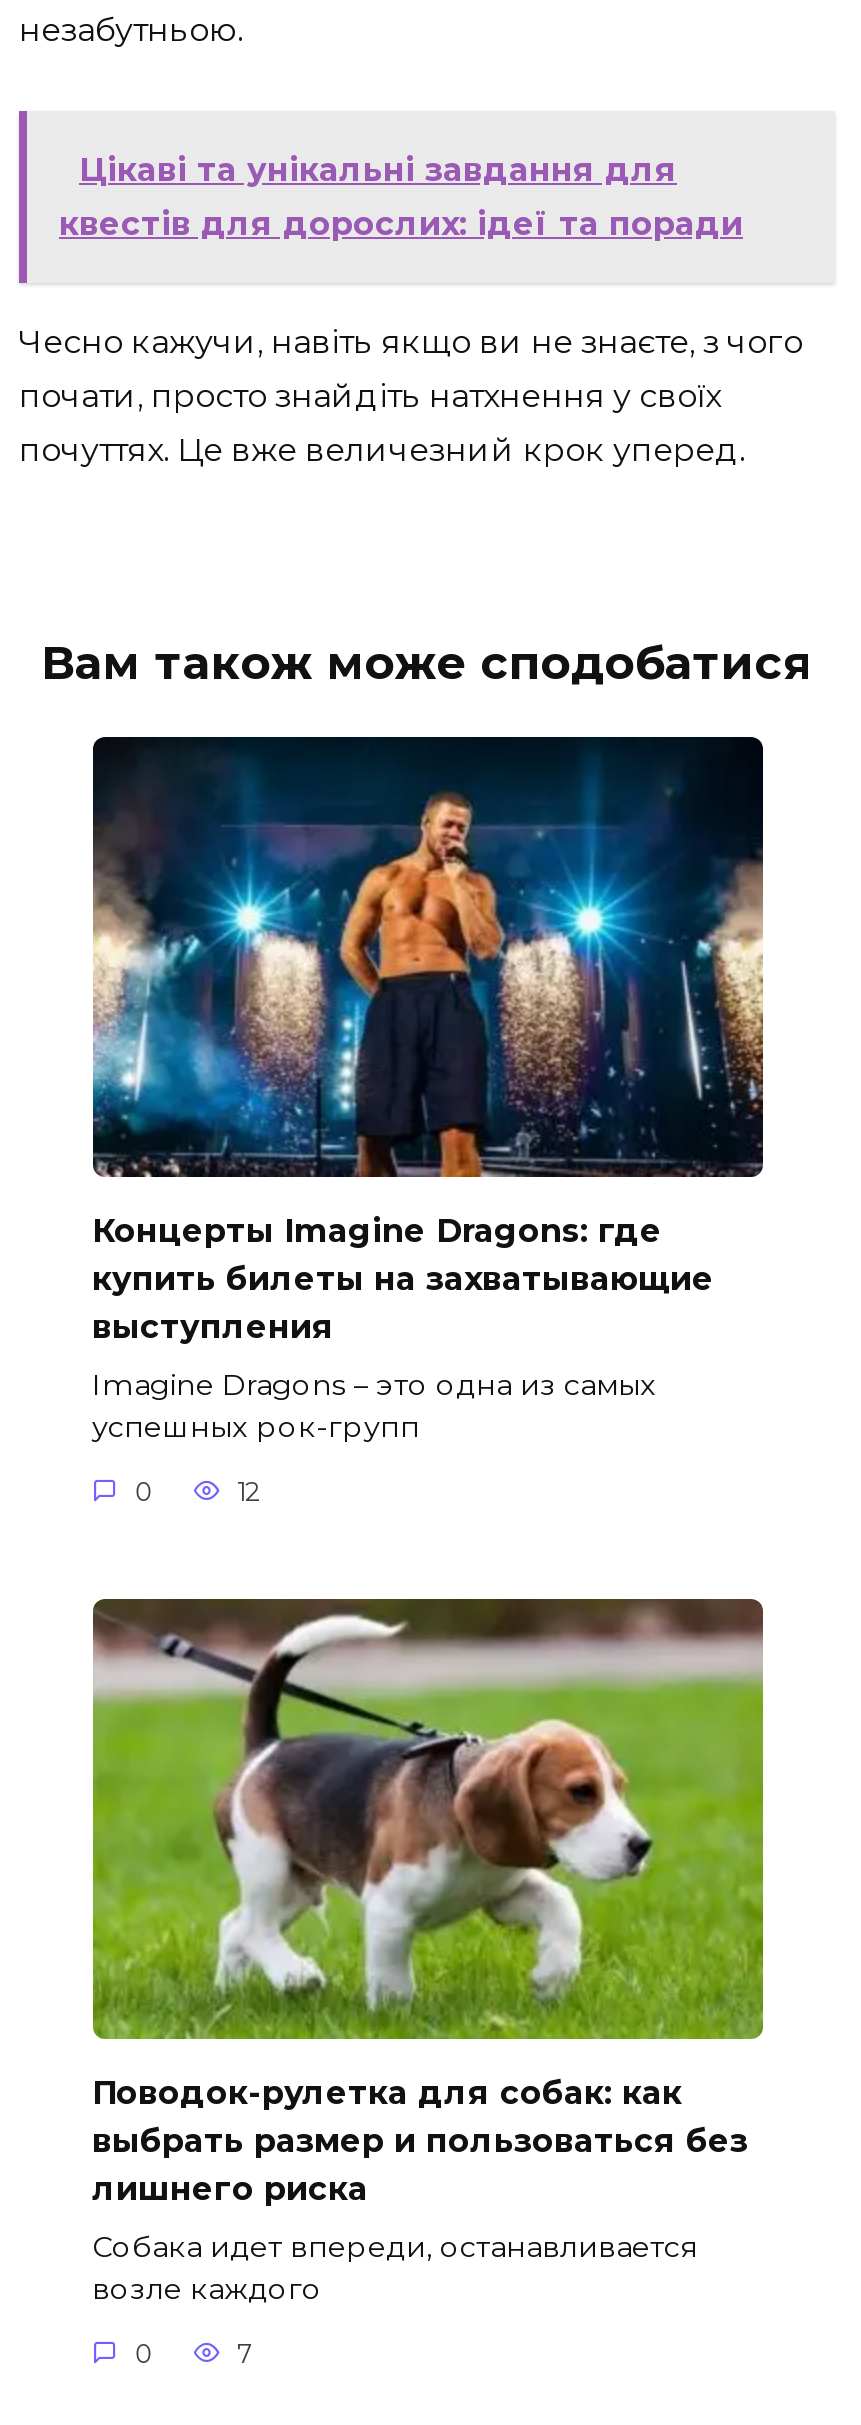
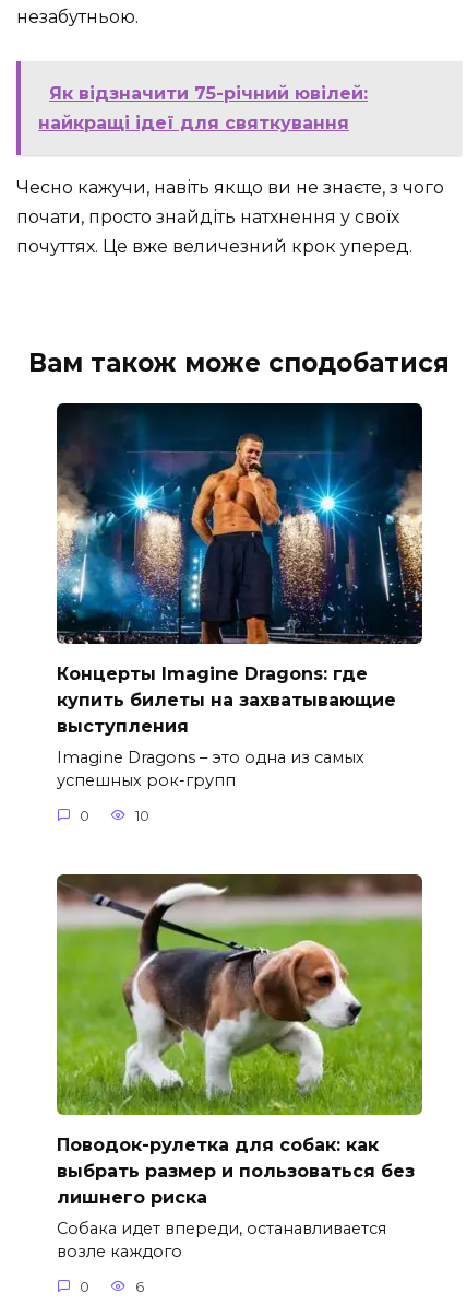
[59,151,743,243] Цікаві та унікальні завдання для | квестів для дорослих: ідеї та поради -> [38,83,368,133] Як відзначити 75-річний ювілей: | найкращі ідеї для святкування
[237,1477,259,1507] 12 -> [135,808,149,824] 10
[237,2338,251,2368] 7 -> [135,1279,144,1295] 6

